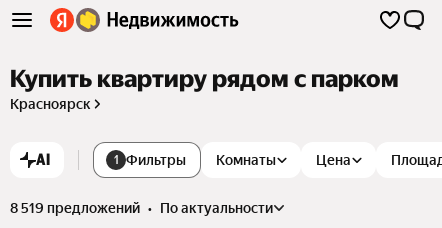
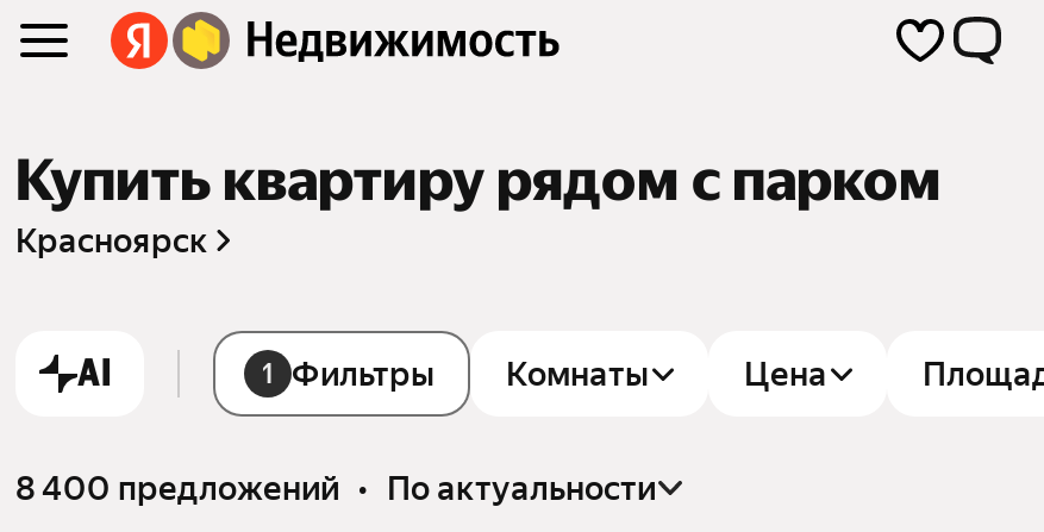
[10,200,273,216] 8 519 предложений • по актуальности -> [15,468,656,507] 8 400 предложений • по актуальности

